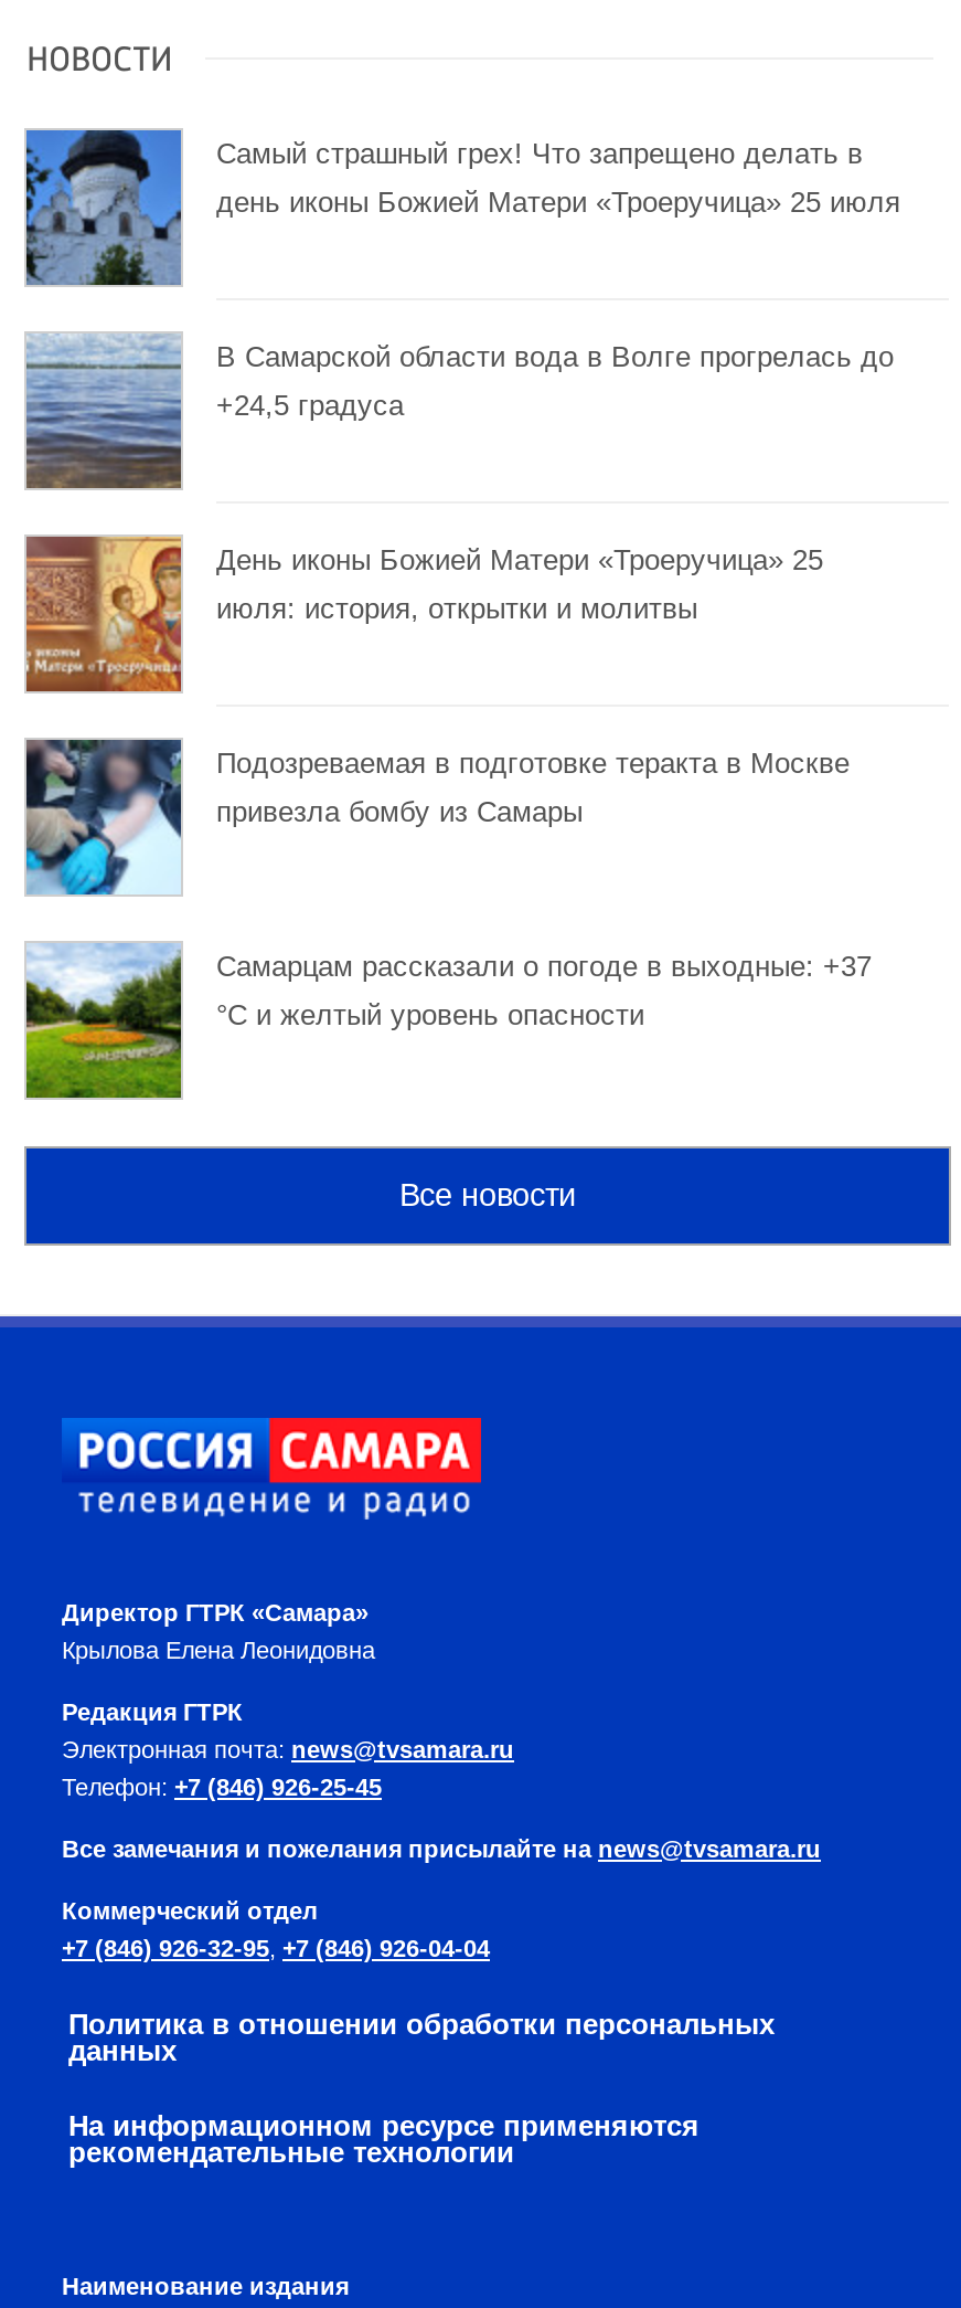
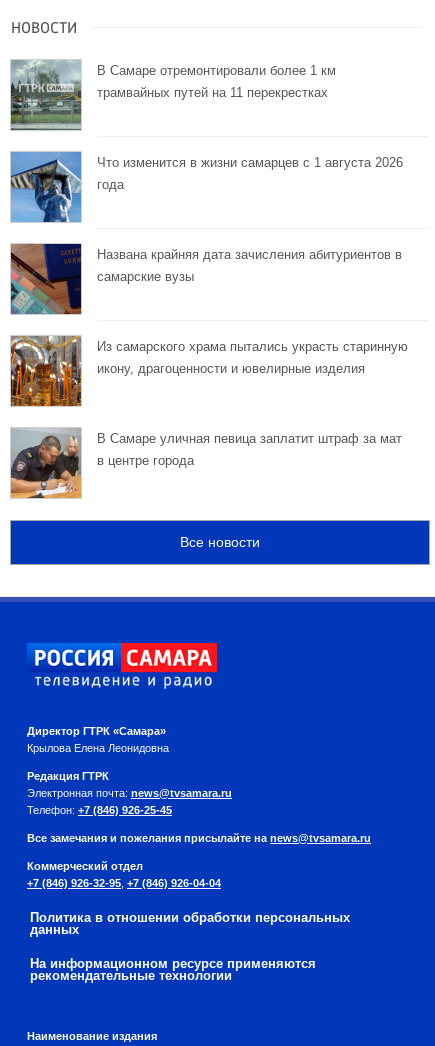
[26,128,863,285] [image] | Самый страшный грех! Что запрещено делать в -> [11,60,336,130] [image] | В Самаре отремонтировали более 1 км
[216,185,900,218] день иконы Божией Матери «Троеручица» 25 июля -> [97,85,328,100] трамвайных путей на 11 перекрестках
[24,336,894,490] [image] | В Самарской области вода в Волге прогрелась до -> [10,152,403,223] [image] | Что изменится в жизни самарцев с 1 августа 2026
[216,388,404,421] +24,5 градуса -> [97,177,124,192] года
[24,534,823,694] [image] | День иконы Божией Матери «Троеручица» 25 -> [10,243,402,315] [image] | Названа крайняя дата зачисления абитуриентов в
[216,591,697,625] июля: история, открытки и молитвы -> [97,269,194,284] самарские вузы
[24,738,850,897] [image] | Подозреваемая в подготовке теракта в Москве -> [10,335,408,407] [image] | Из самарского храма пытались украсть старинную
[216,795,583,828] привезла бомбу из Самары -> [97,361,365,376] икону, драгоценности и ювелирные изделия
[24,943,872,1100] [image] | Самарцам рассказали о погоде в выходные: +37 -> [10,428,402,499] [image] | В Самаре уличная певица заплатит штраф за мат
[216,998,644,1031] °C и желтый уровень опасности -> [97,453,194,468] в центре города

